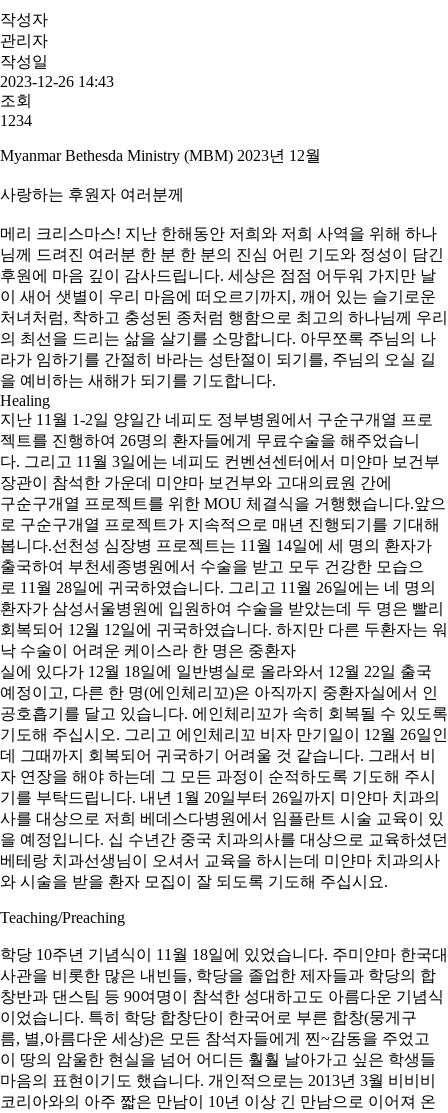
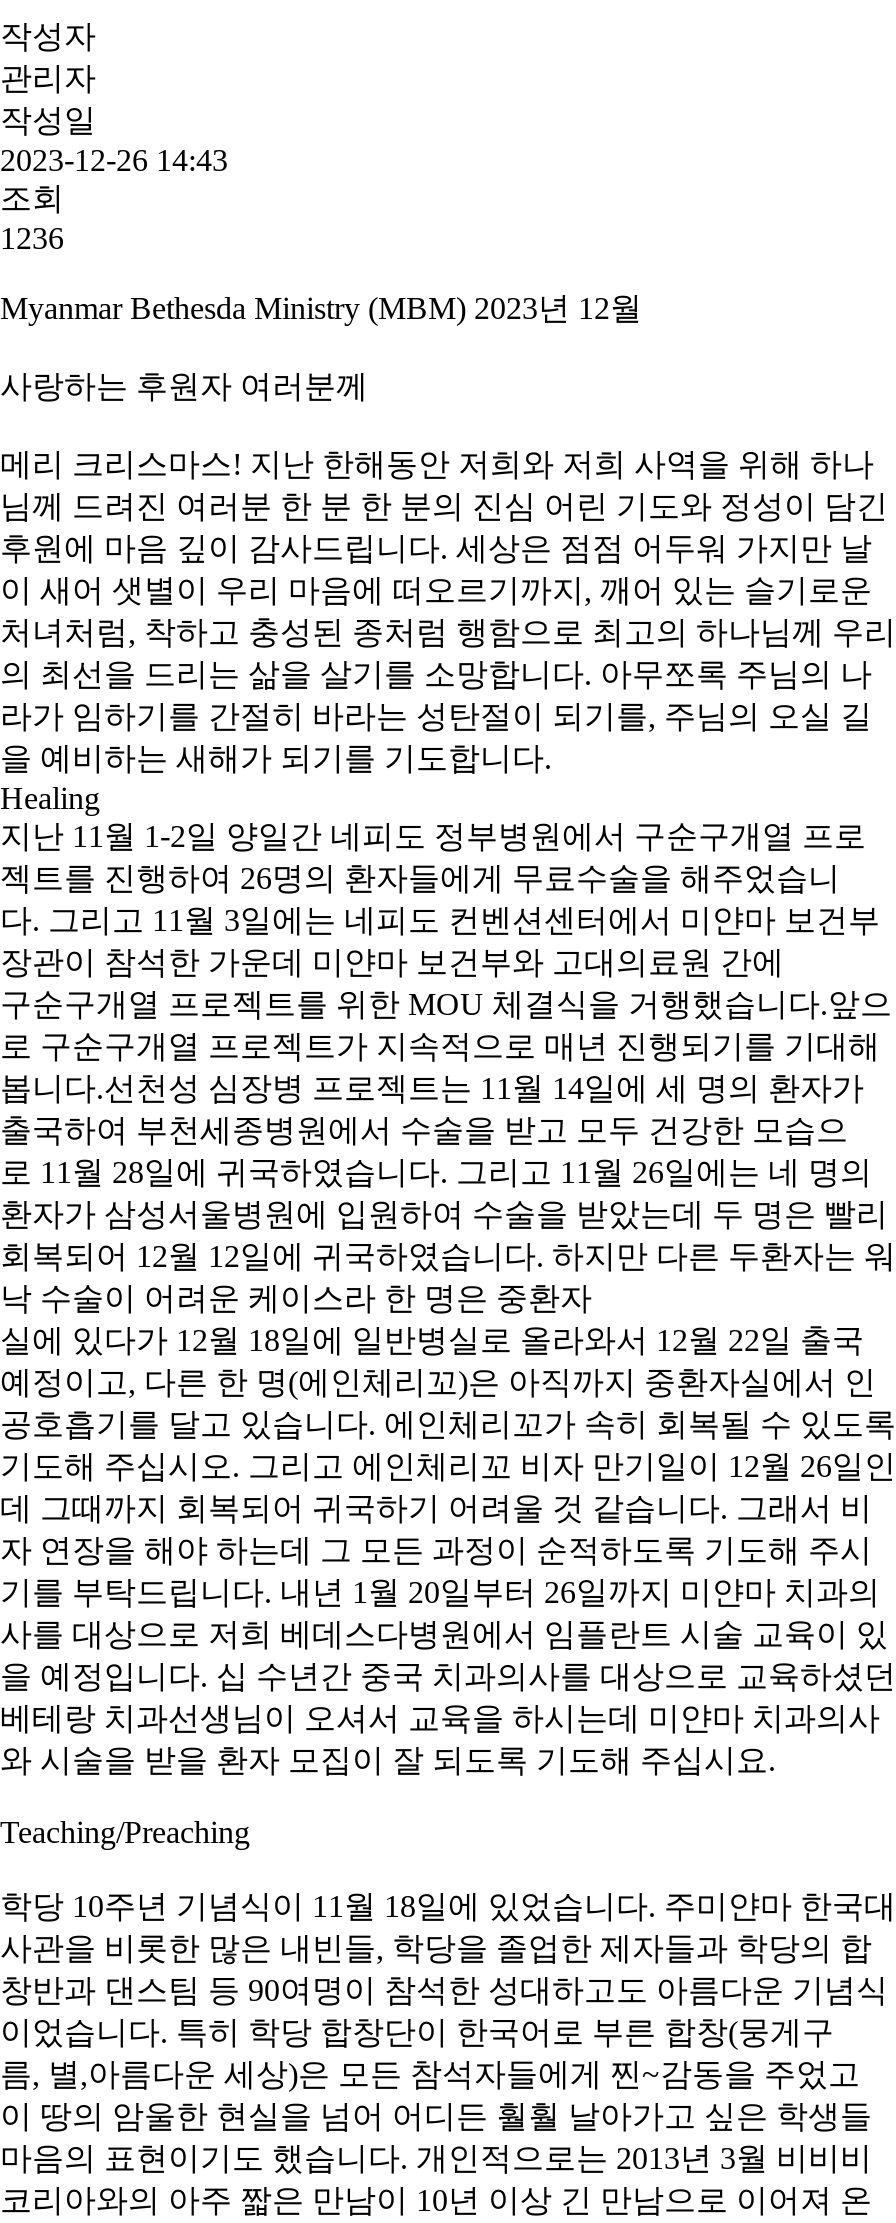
[0,112,32,129] 1234 -> [0,222,64,256] 1236

